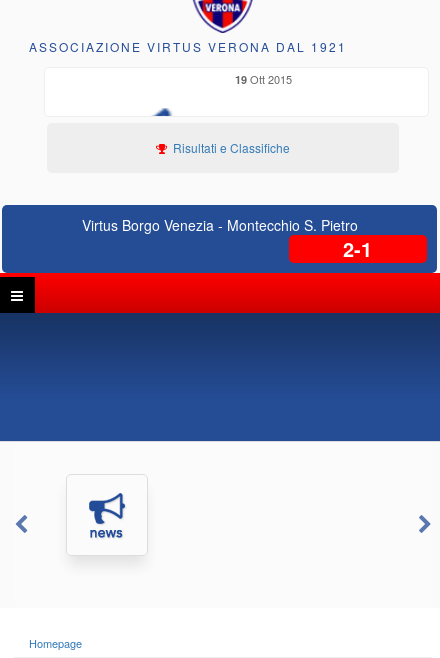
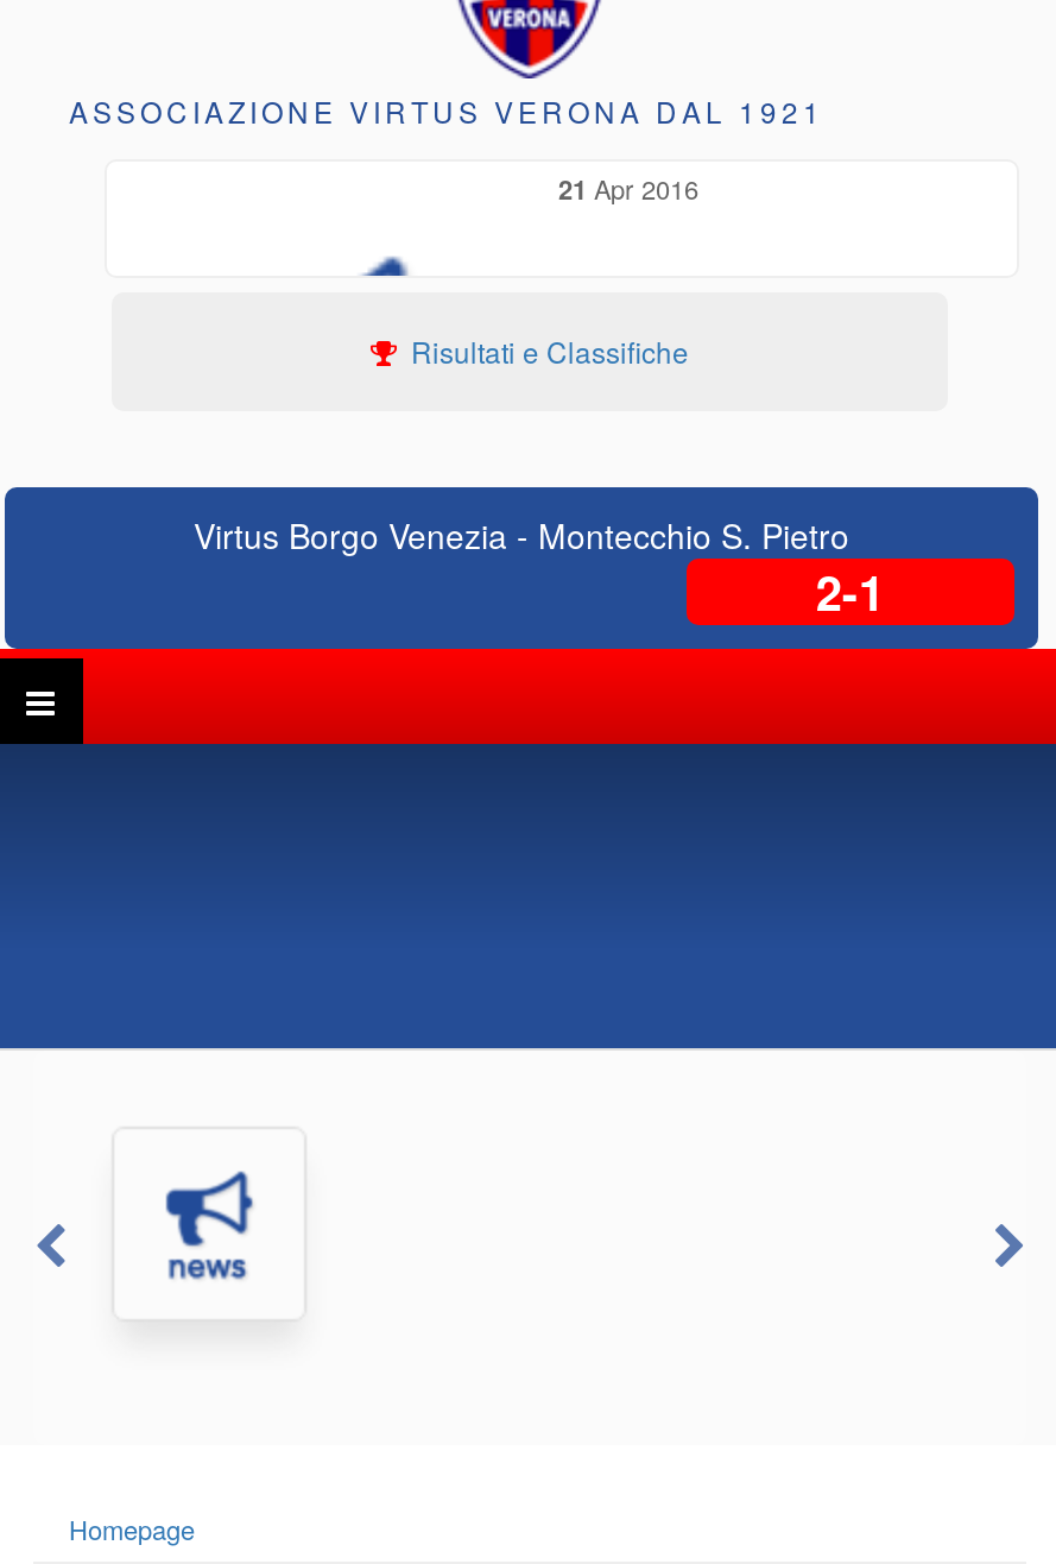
[235,71,292,87] 19 Ott 2015 -> [558,170,698,208] 21 Apr 2016
[70,492,126,539] [image] -> [164,1169,297,1281] [image]

